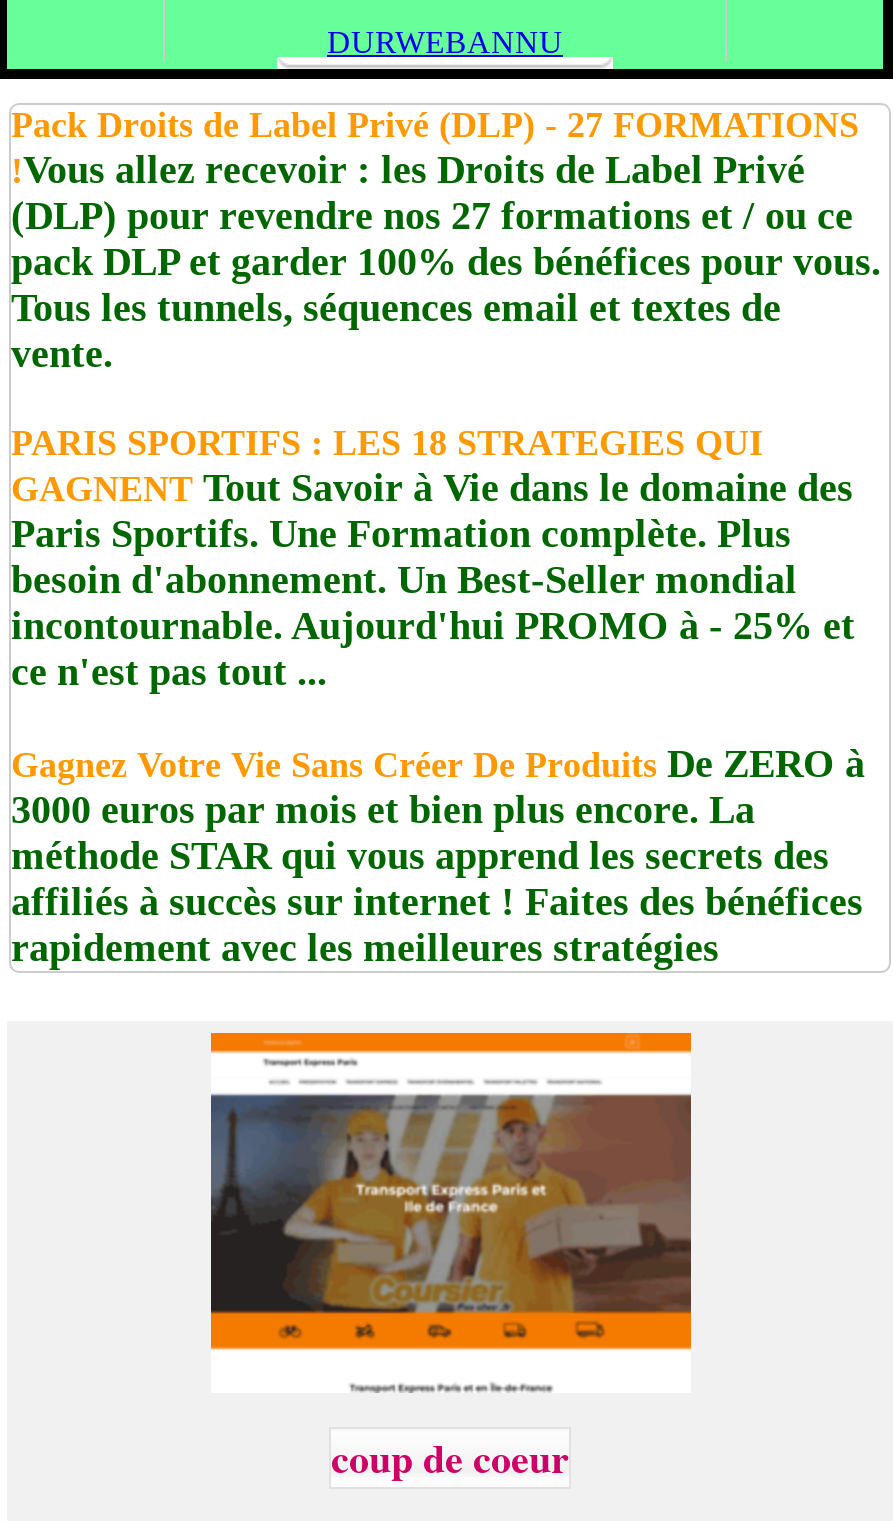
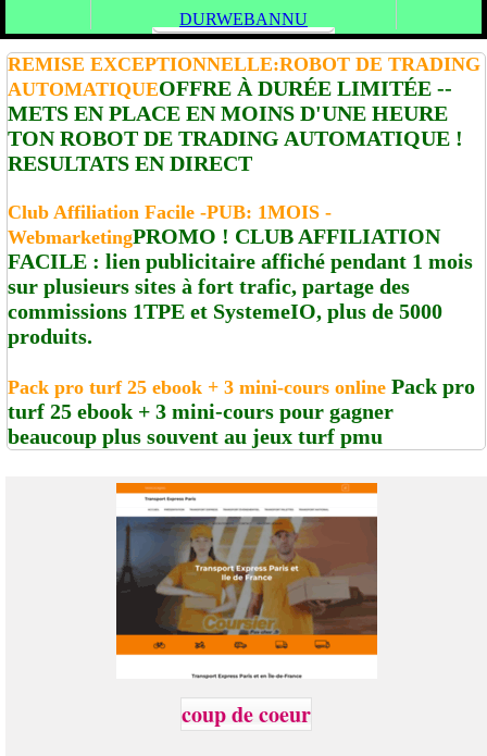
[11,104,881,374] Pack Droits de Label Privé (DLP) - 27 FORMATIONS | !Vous allez recevoir : les Droits de Label Privé | (DLP) pour revendre nos 27 formations et / ou ce | pack DLP et garder 100% des bénéfices pour vous. | Tous les tunnels, séquences email et textes de | vente. -> [8,53,480,175] REMISE EXCEPTIONNELLE:ROBOT DE TRADING | AUTOMATIQUEOFFRE À DURÉE LIMITÉE -- | METS EN PLACE EN MOINS D'UNE HEURE | TON ROBOT DE TRADING AUTOMATIQUE ! | RESULTATS EN DIRECT
[11,422,855,692] PARIS SPORTIFS : LES 18 STRATEGIES QUI | GAGNENT Tout Savoir à Vie dans le domaine des | Paris Sportifs. Une Formation complète. Plus | besoin d'abonnement. Un Best-Seller mondial | incontournable. Aujourd'hui PROMO à - 25% et | ce n'est pas tout ... -> [8,201,473,348] Club Affiliation Facile -PUB: 1MOIS - | Webmarketing PROMO ! CLUB AFFILIATION | FACILE : lien publicitaire affiché pendant 1 mois | sur plusieurs sites à fort trafic, partage des | commissions 1TPE et SystemeIO, plus de 5000 | produits.
[11,740,865,968] Gagnez Votre Vie Sans Créer De Produits De ZERO à | 3000 euros par mois et bien plus encore. La | méthode STAR qui vous apprend les secrets des | affiliés à succès sur internet ! Faites des bénéfices | rapidement avec les meilleures stratégies -> [8,374,475,448] Pack pro turf 25 ebook + 3 mini-cours online Pack pro | turf 25 ebook + 3 mini-cours pour gagner | beaucoup plus souvent au jeux turf pmu

